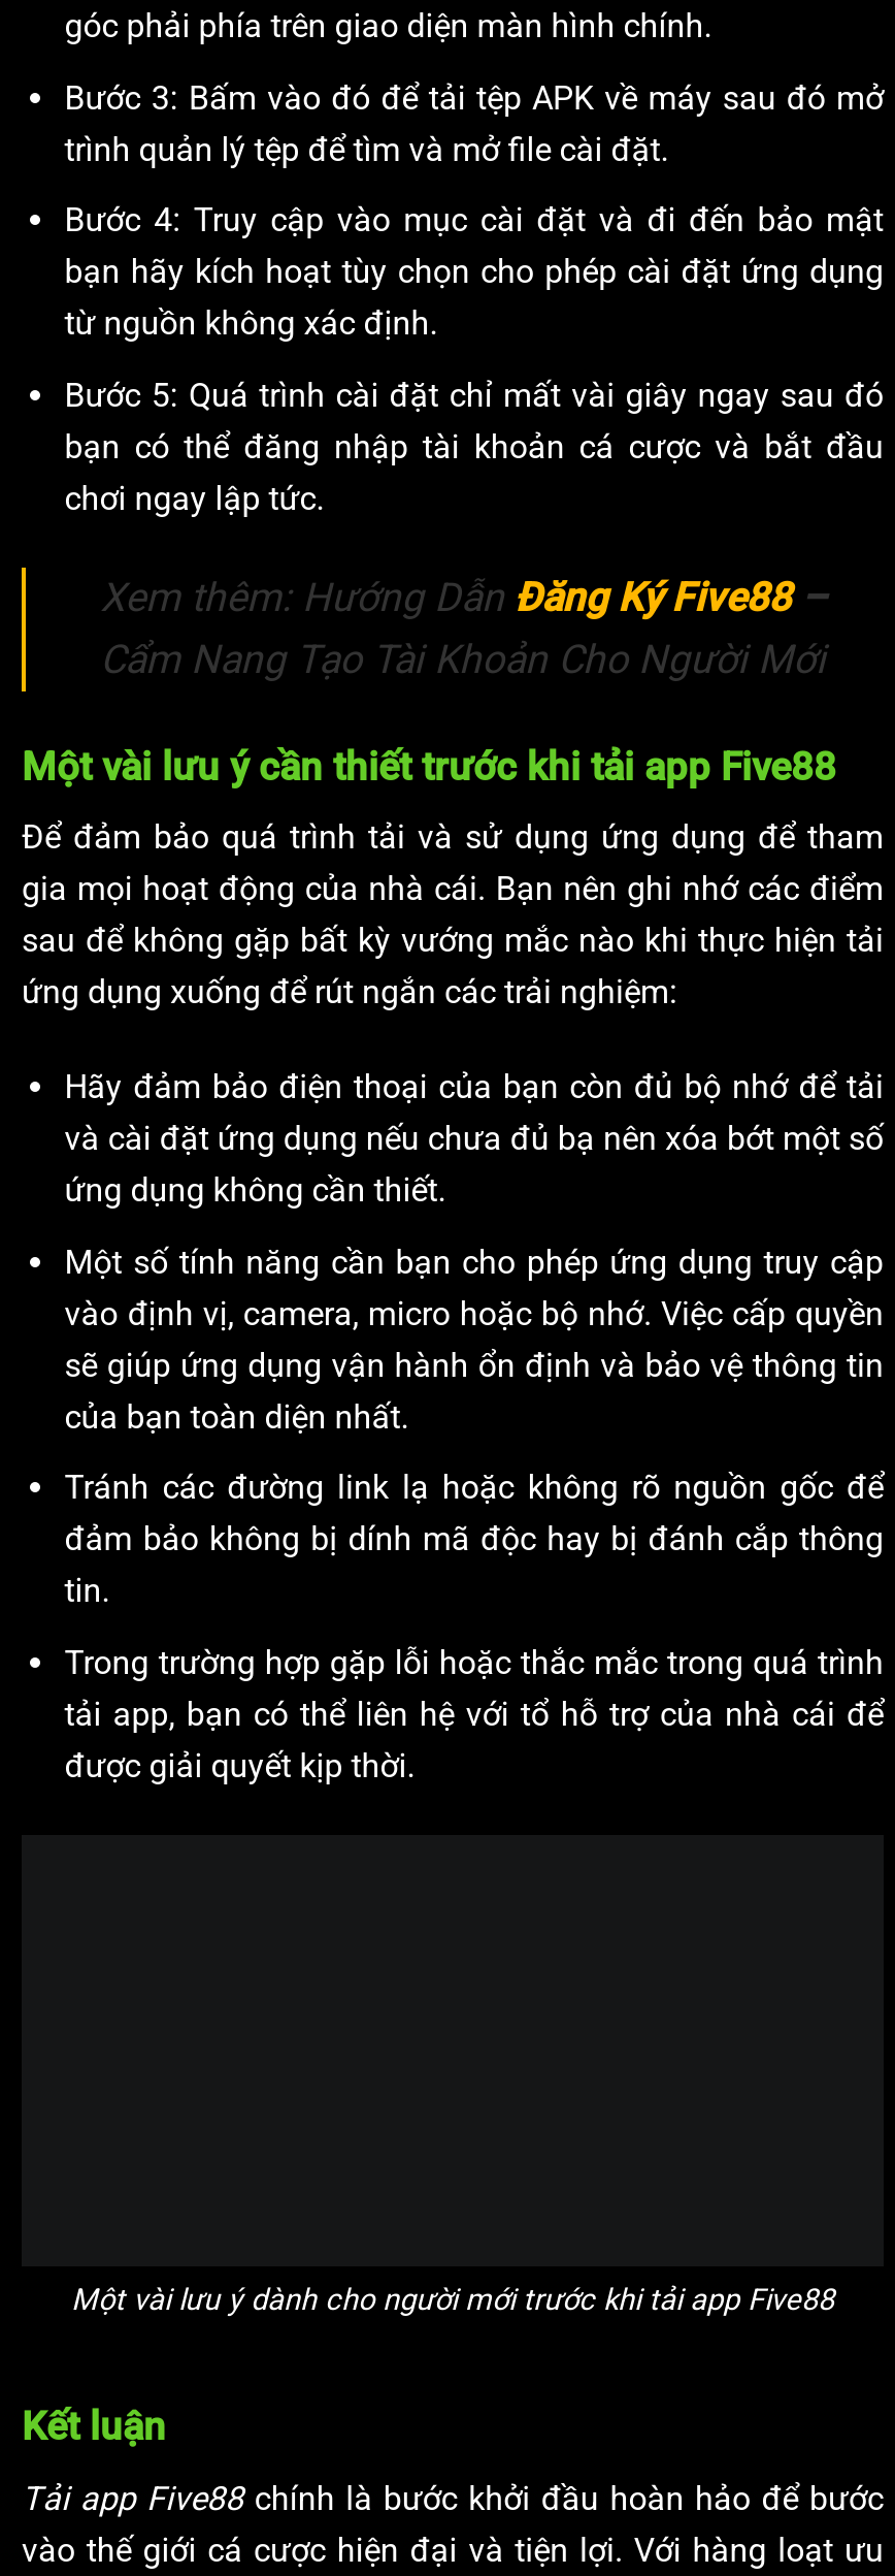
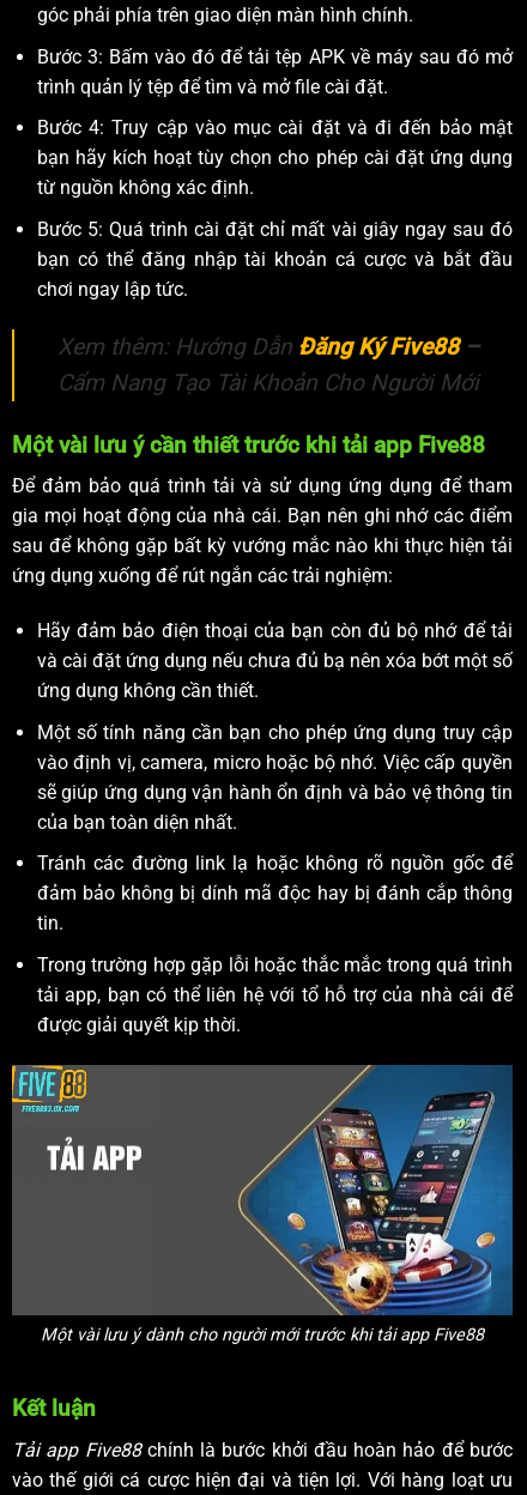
none -> [11,1064,514,1317] [image]

